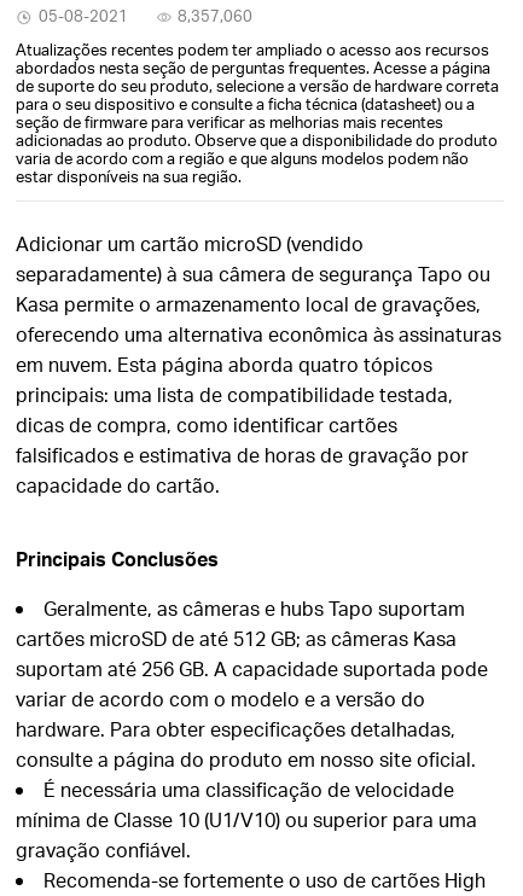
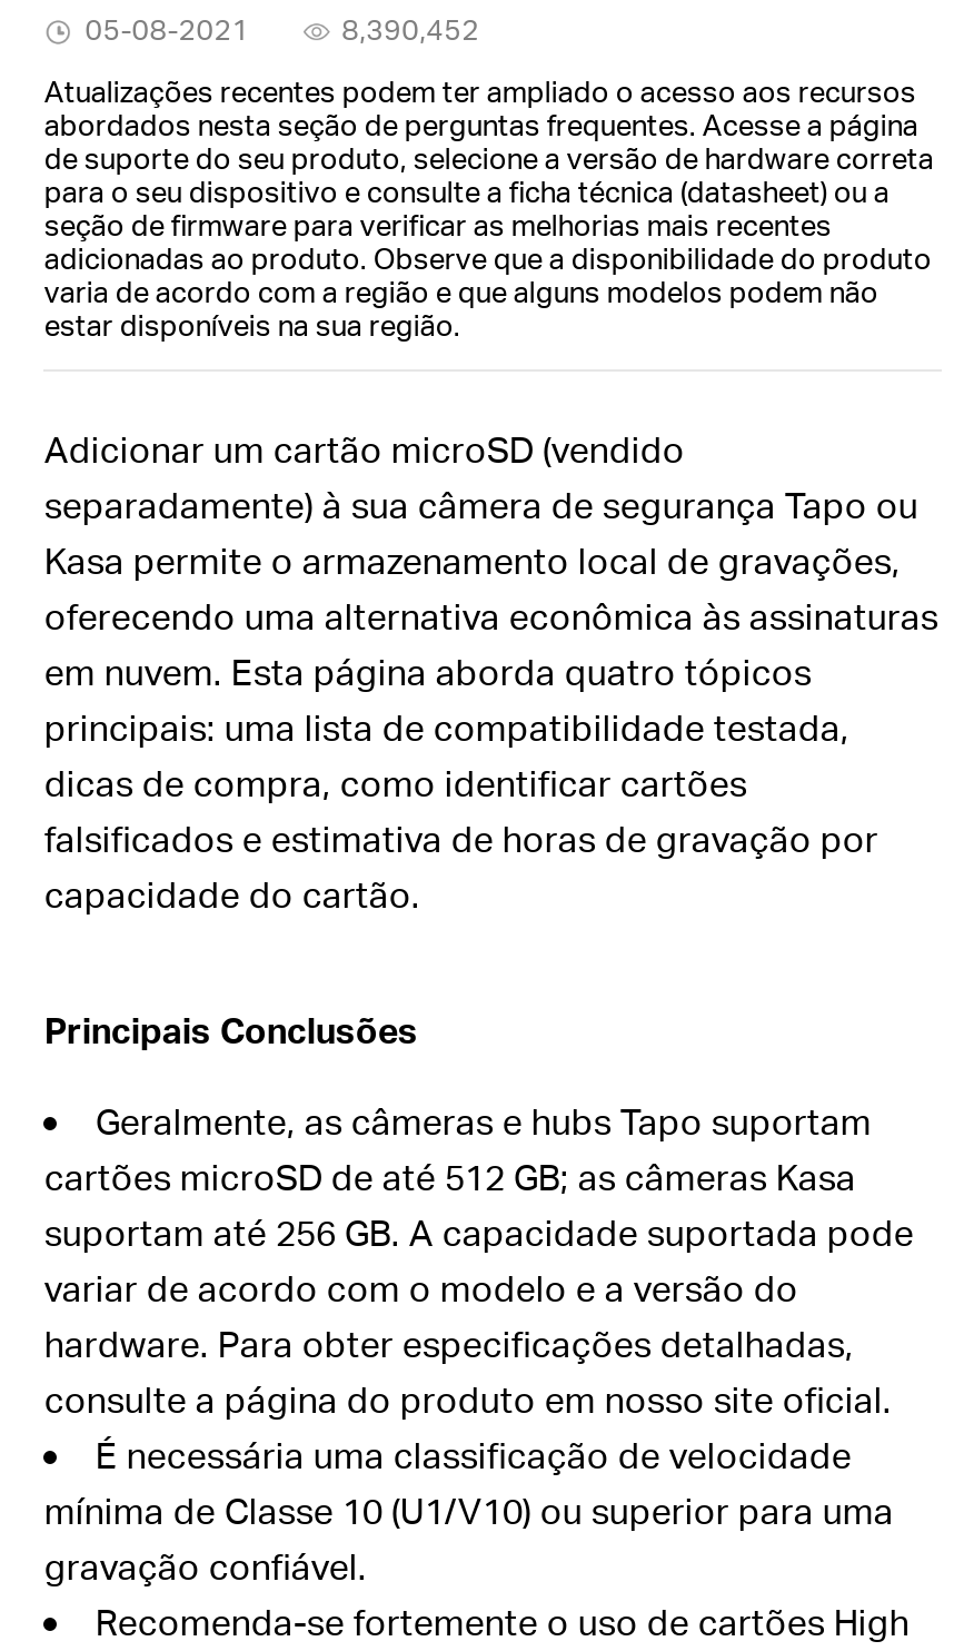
[178,6,253,25] 8,357,060 -> [342,10,479,46] 8,390,452

